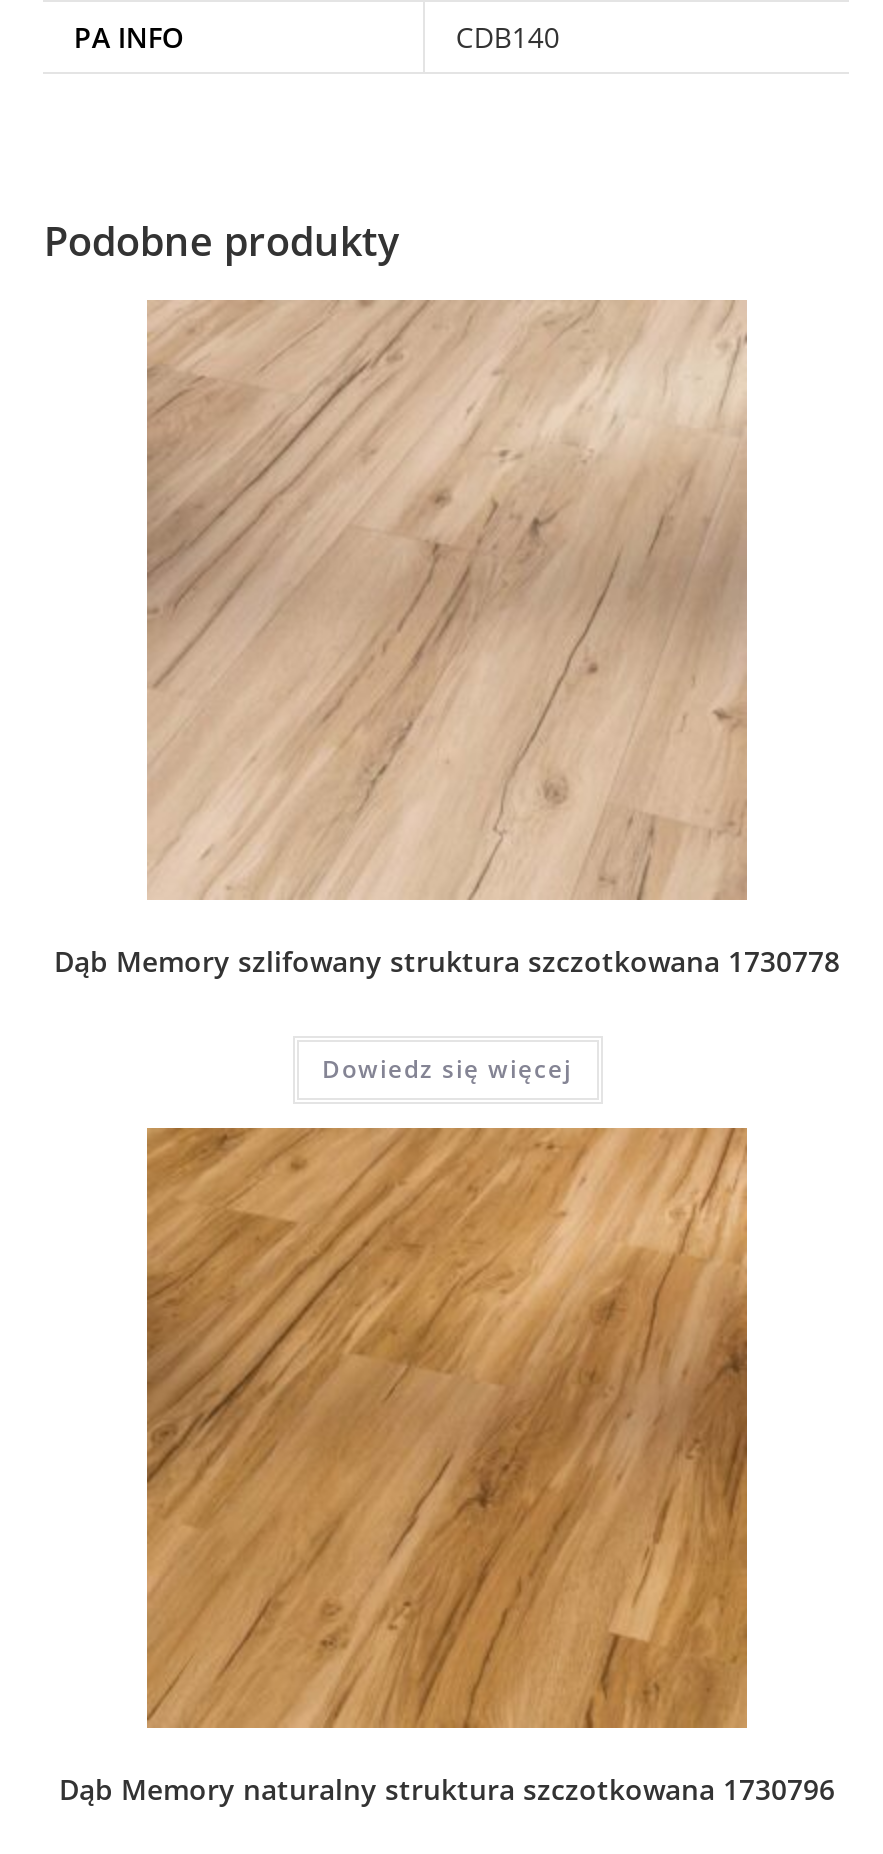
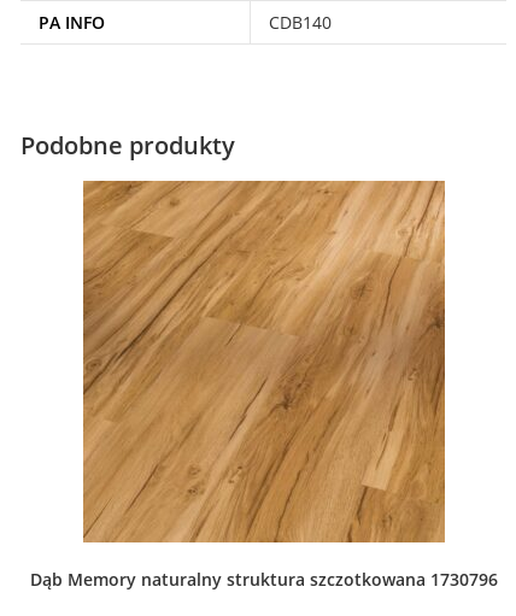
[54,300,840,1086] [image] | Dąb Memory szlifowany struktura szczotkowana 1730778 | Dowiedz się więcej -> none

